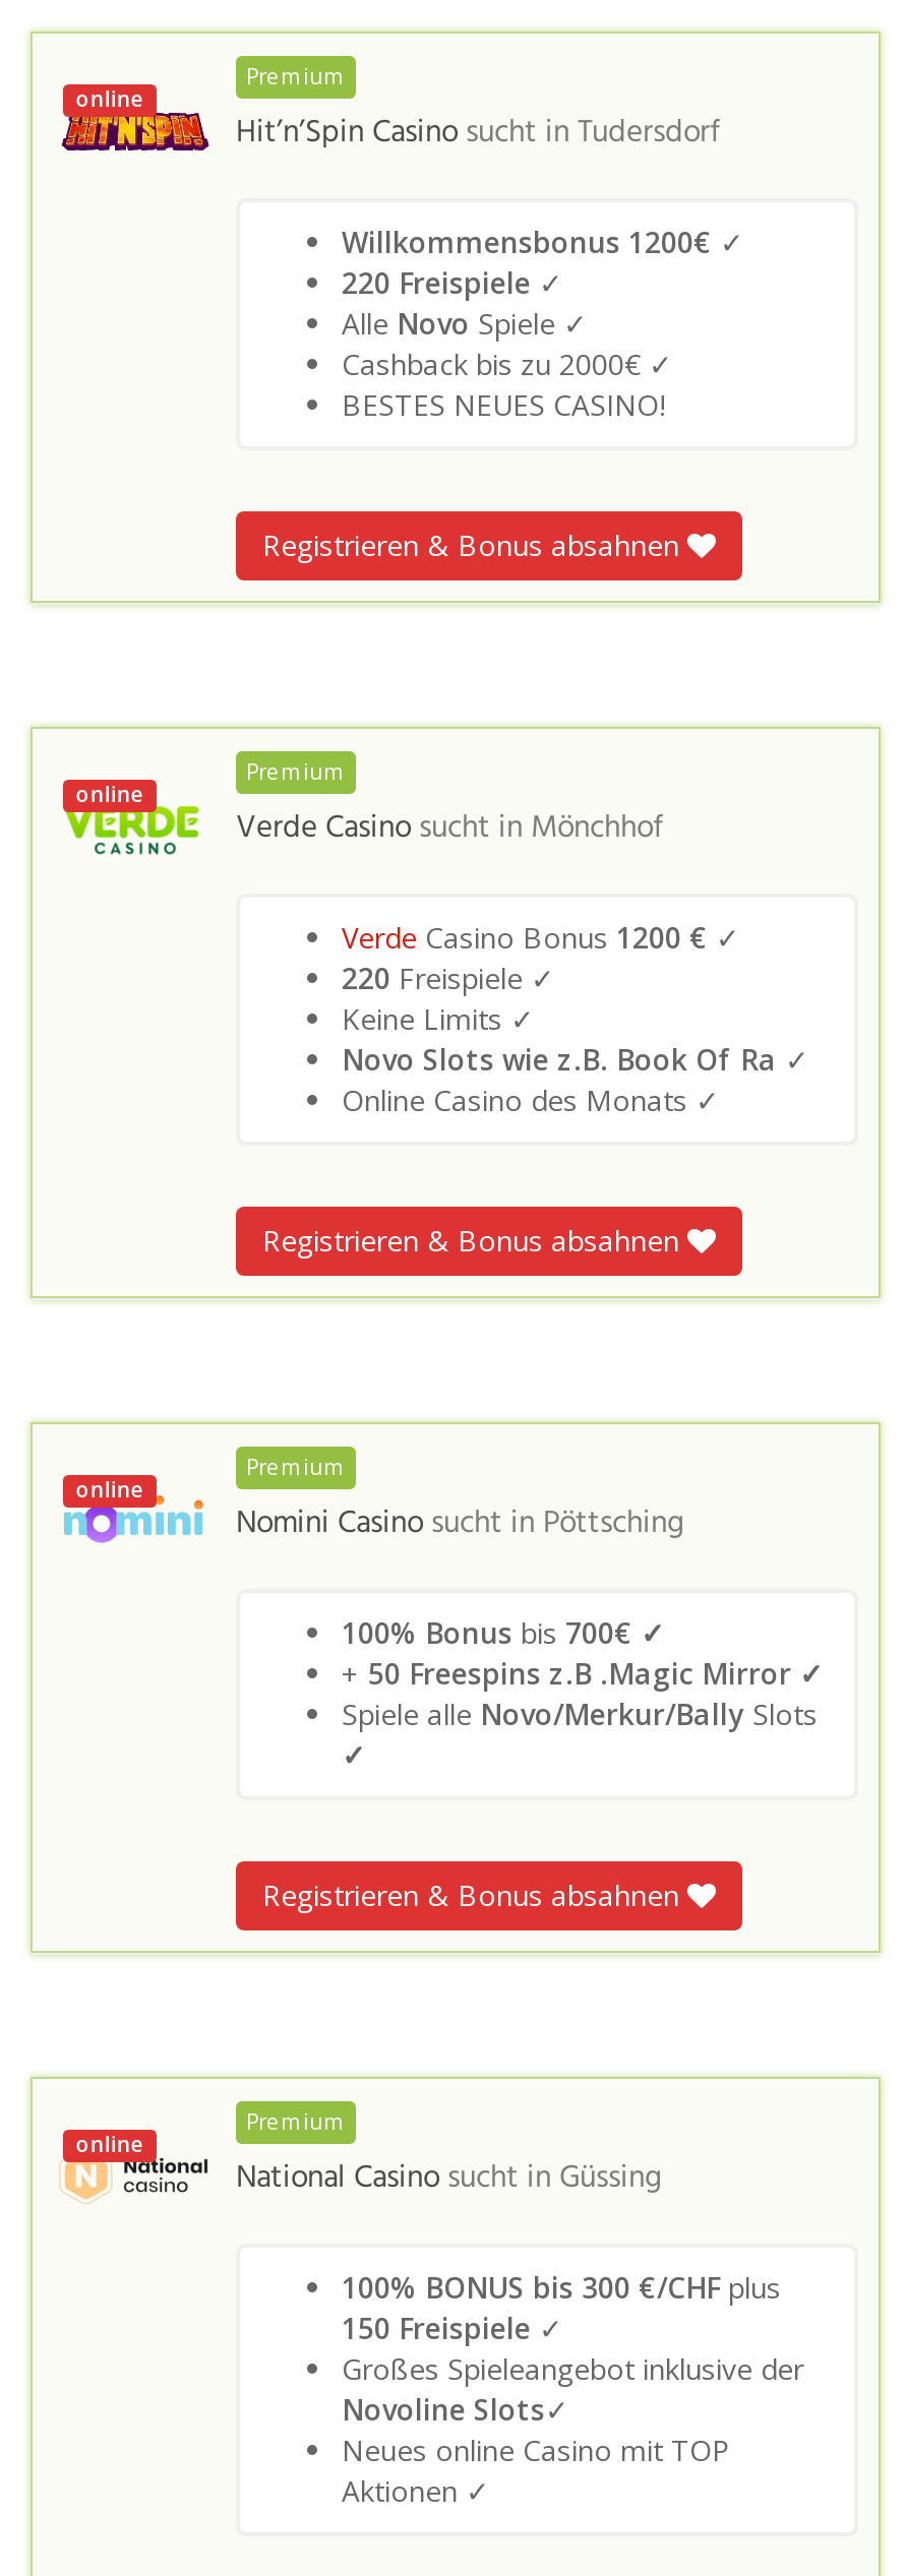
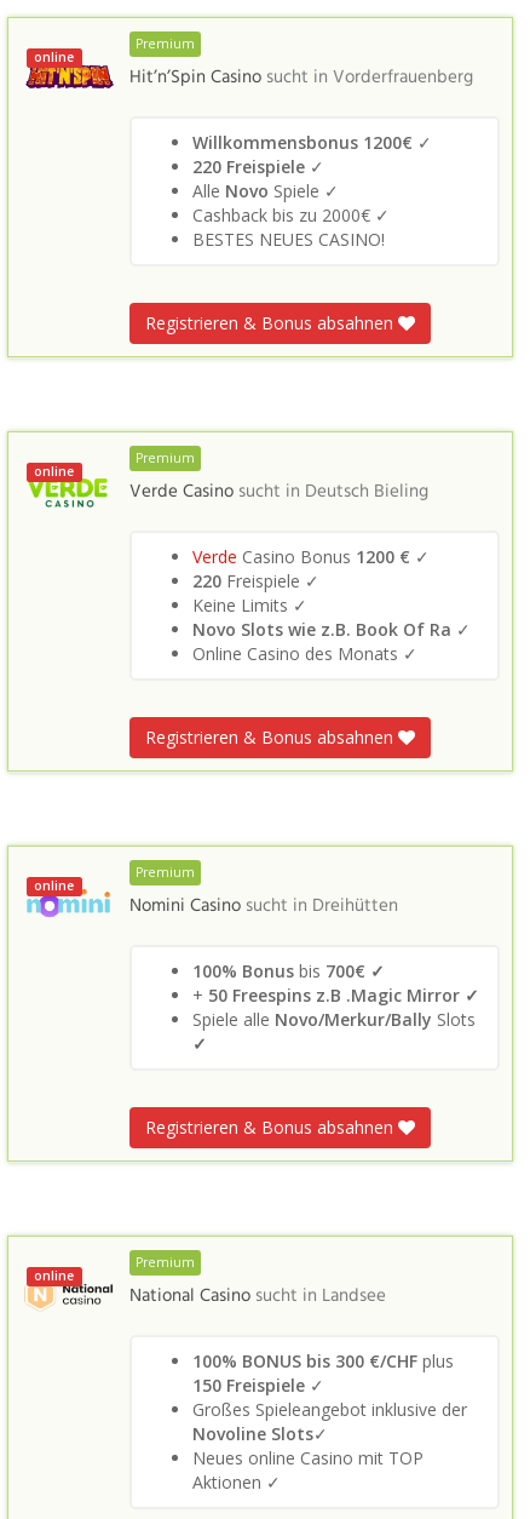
[236,109,720,158] Hit’n’Spin Casino sucht in Tudersdorf -> [129,63,473,92] Hit’n’Spin Casino sucht in Vorderfrauenberg
[236,805,663,854] Verde Casino sucht in Mönchhof -> [129,478,428,507] Verde Casino sucht in Deutsch Bieling
[236,1500,683,1549] Nomini Casino sucht in Pöttsching -> [129,892,398,921] Nomini Casino sucht in Dreihütten
[236,2155,661,2204] National Casino sucht in Güssing -> [129,1282,386,1311] National Casino sucht in Landsee

